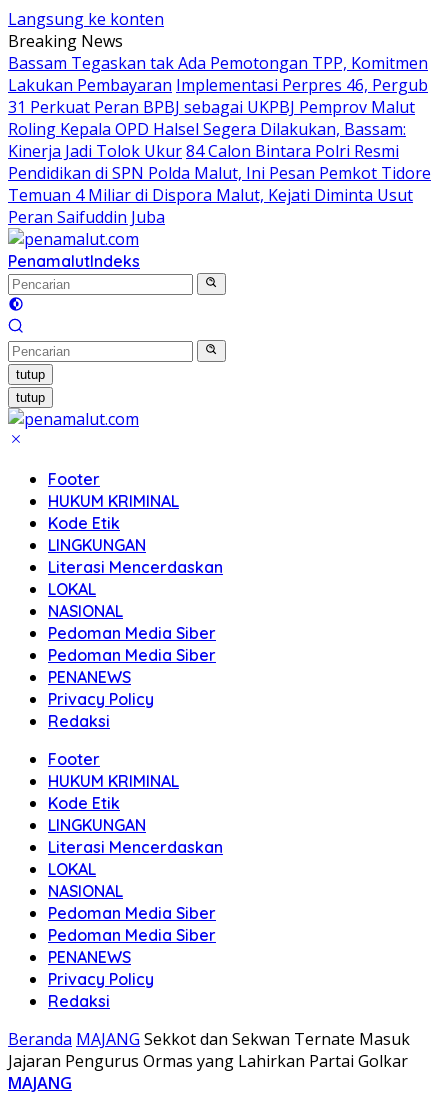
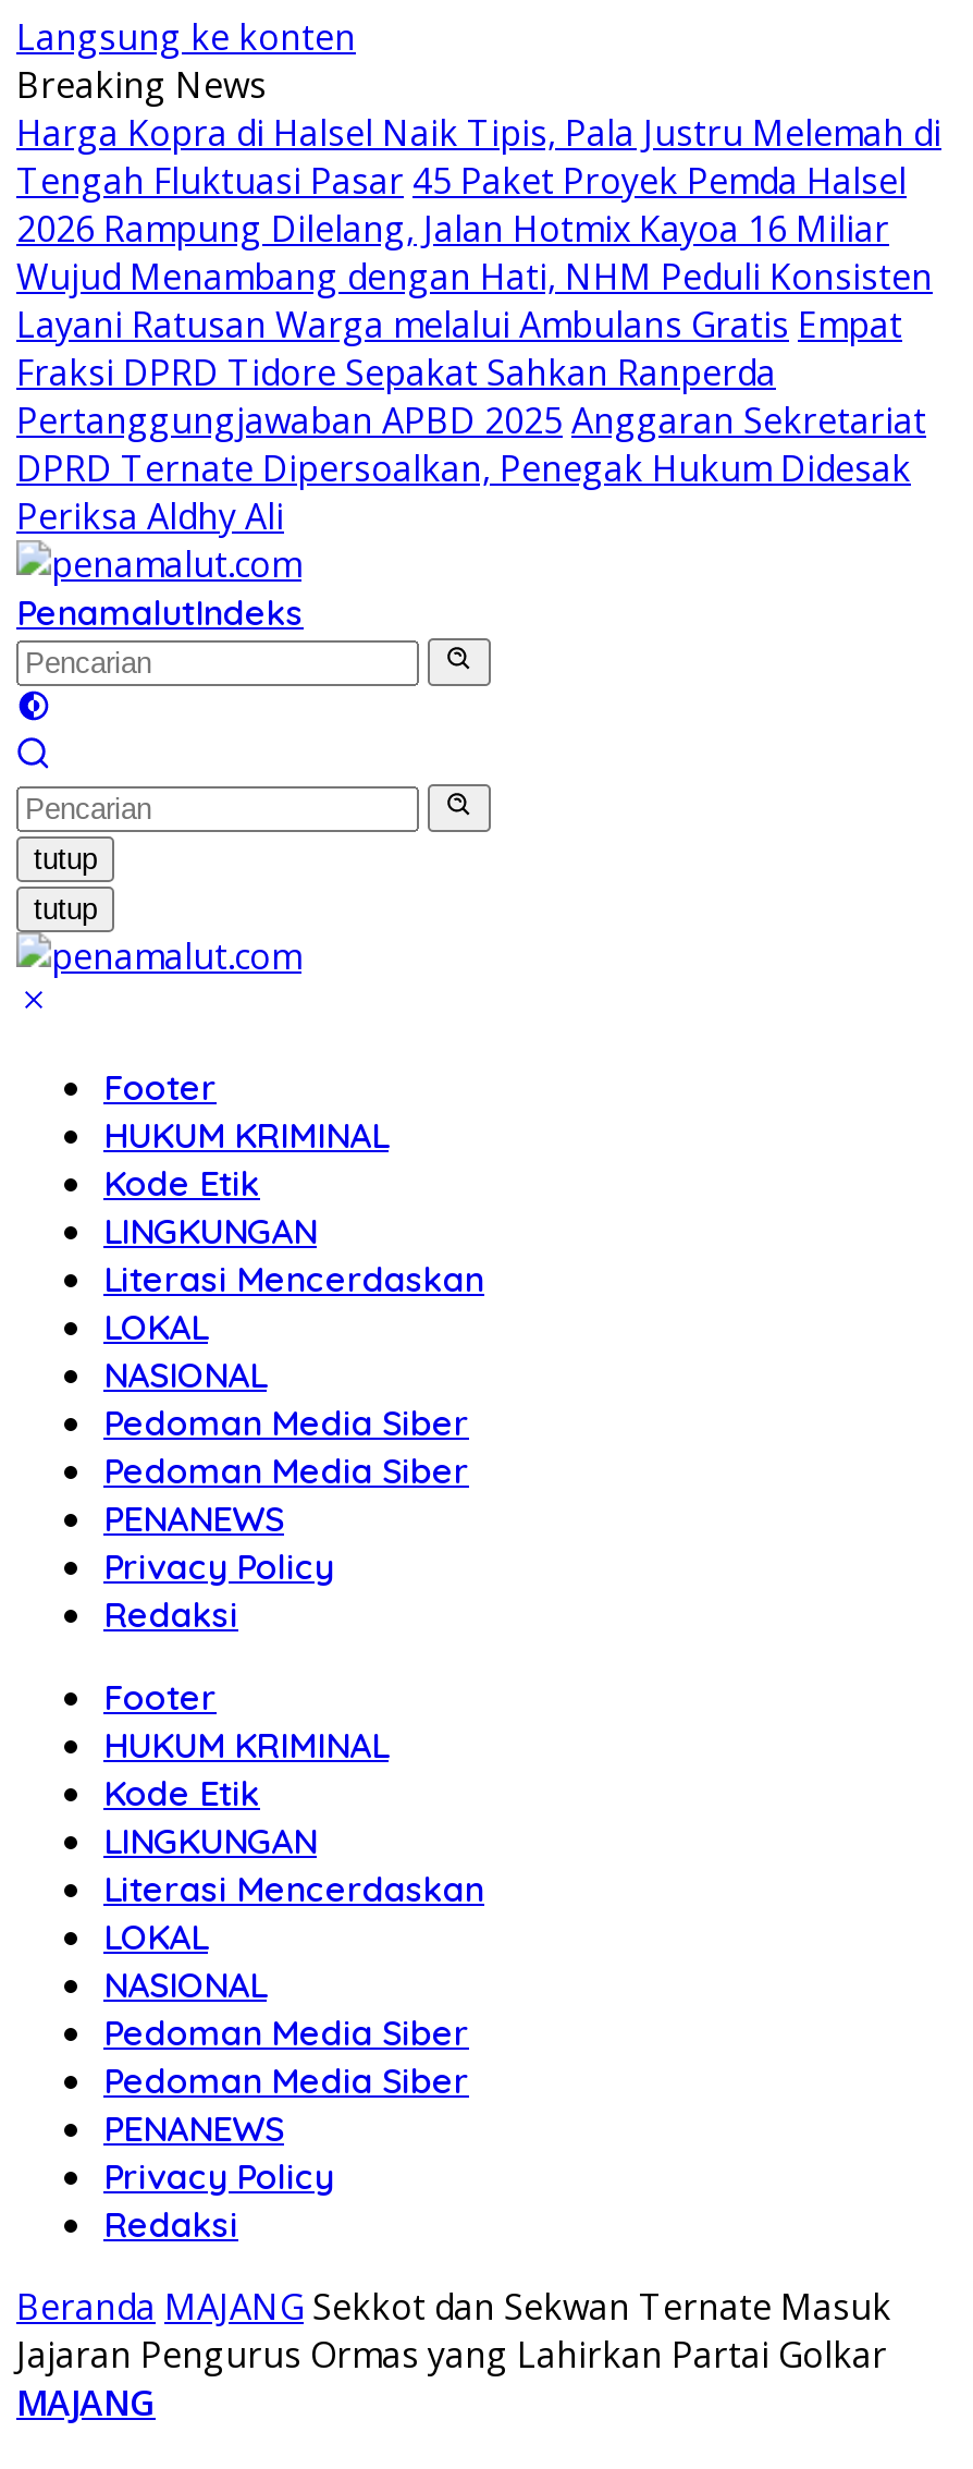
[8,52,431,228] Bassam Tegaskan tak Ada Pemotongan TPP, Komitmen | Lakukan Pembayaran Implementasi Perpres 46, Pergub | 31 Perkuat Peran BPBJ sebagai UKPBJ Pemprov Malut | Roling Kepala OPD Halsel Segera Dilakukan, Bassam: | Kinerja Jadi Tolok Ukur 84 Calon Bintara Polri Resmi | Pendidikan di SPN Polda Malut, Ini Pesan Pemkot Tidore | Temuan 4 Miliar di Dispora Malut, Kejati Diminta Usut | Peran Saifuddin Juba -> [16,109,941,540] Harga Kopra di Halsel Naik Tipis, Pala Justru Melemah di | Tengah Fluktuasi Pasar 45 Paket Proyek Pemda Halsel | 2026 Rampung Dilelang, Jalan Hotmix Kayoa 16 Miliar | Wujud Menambang dengan Hati, NHM Peduli Konsisten | Layani Ratusan Warga melalui Ambulans Gratis Empat | Fraksi DPRD Tidore Sepakat Sahkan Ranperda | Pertanggungjawaban APBD 2025 Anggaran Sekretariat | DPRD Ternate Dipersoalkan, Penegak Hukum Didesak | Periksa Aldhy Ali

